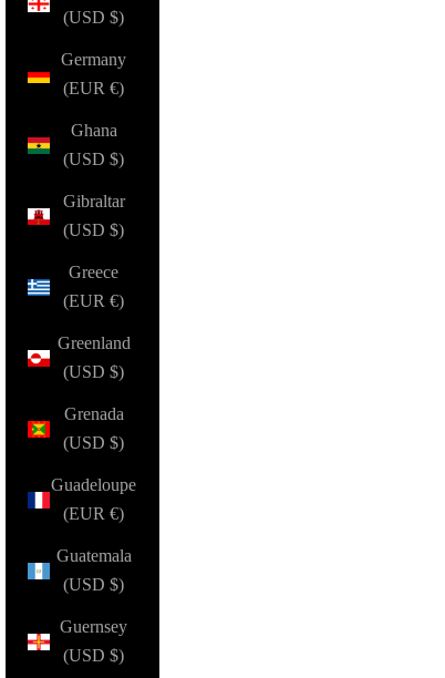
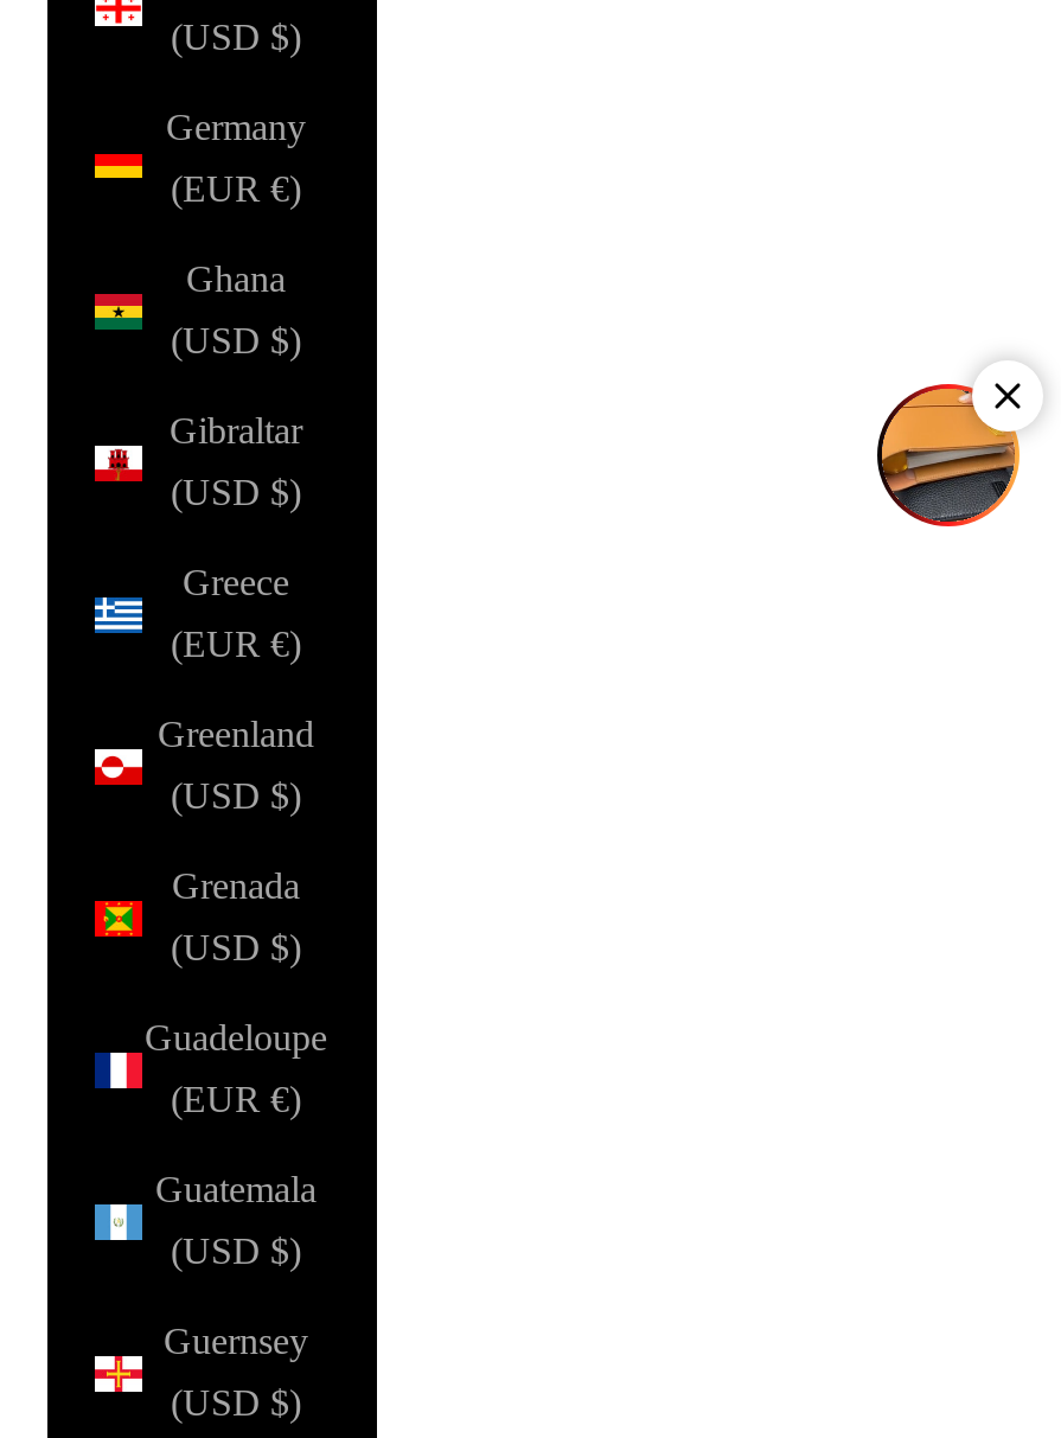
none -> [875,382,1022,529] [image]

